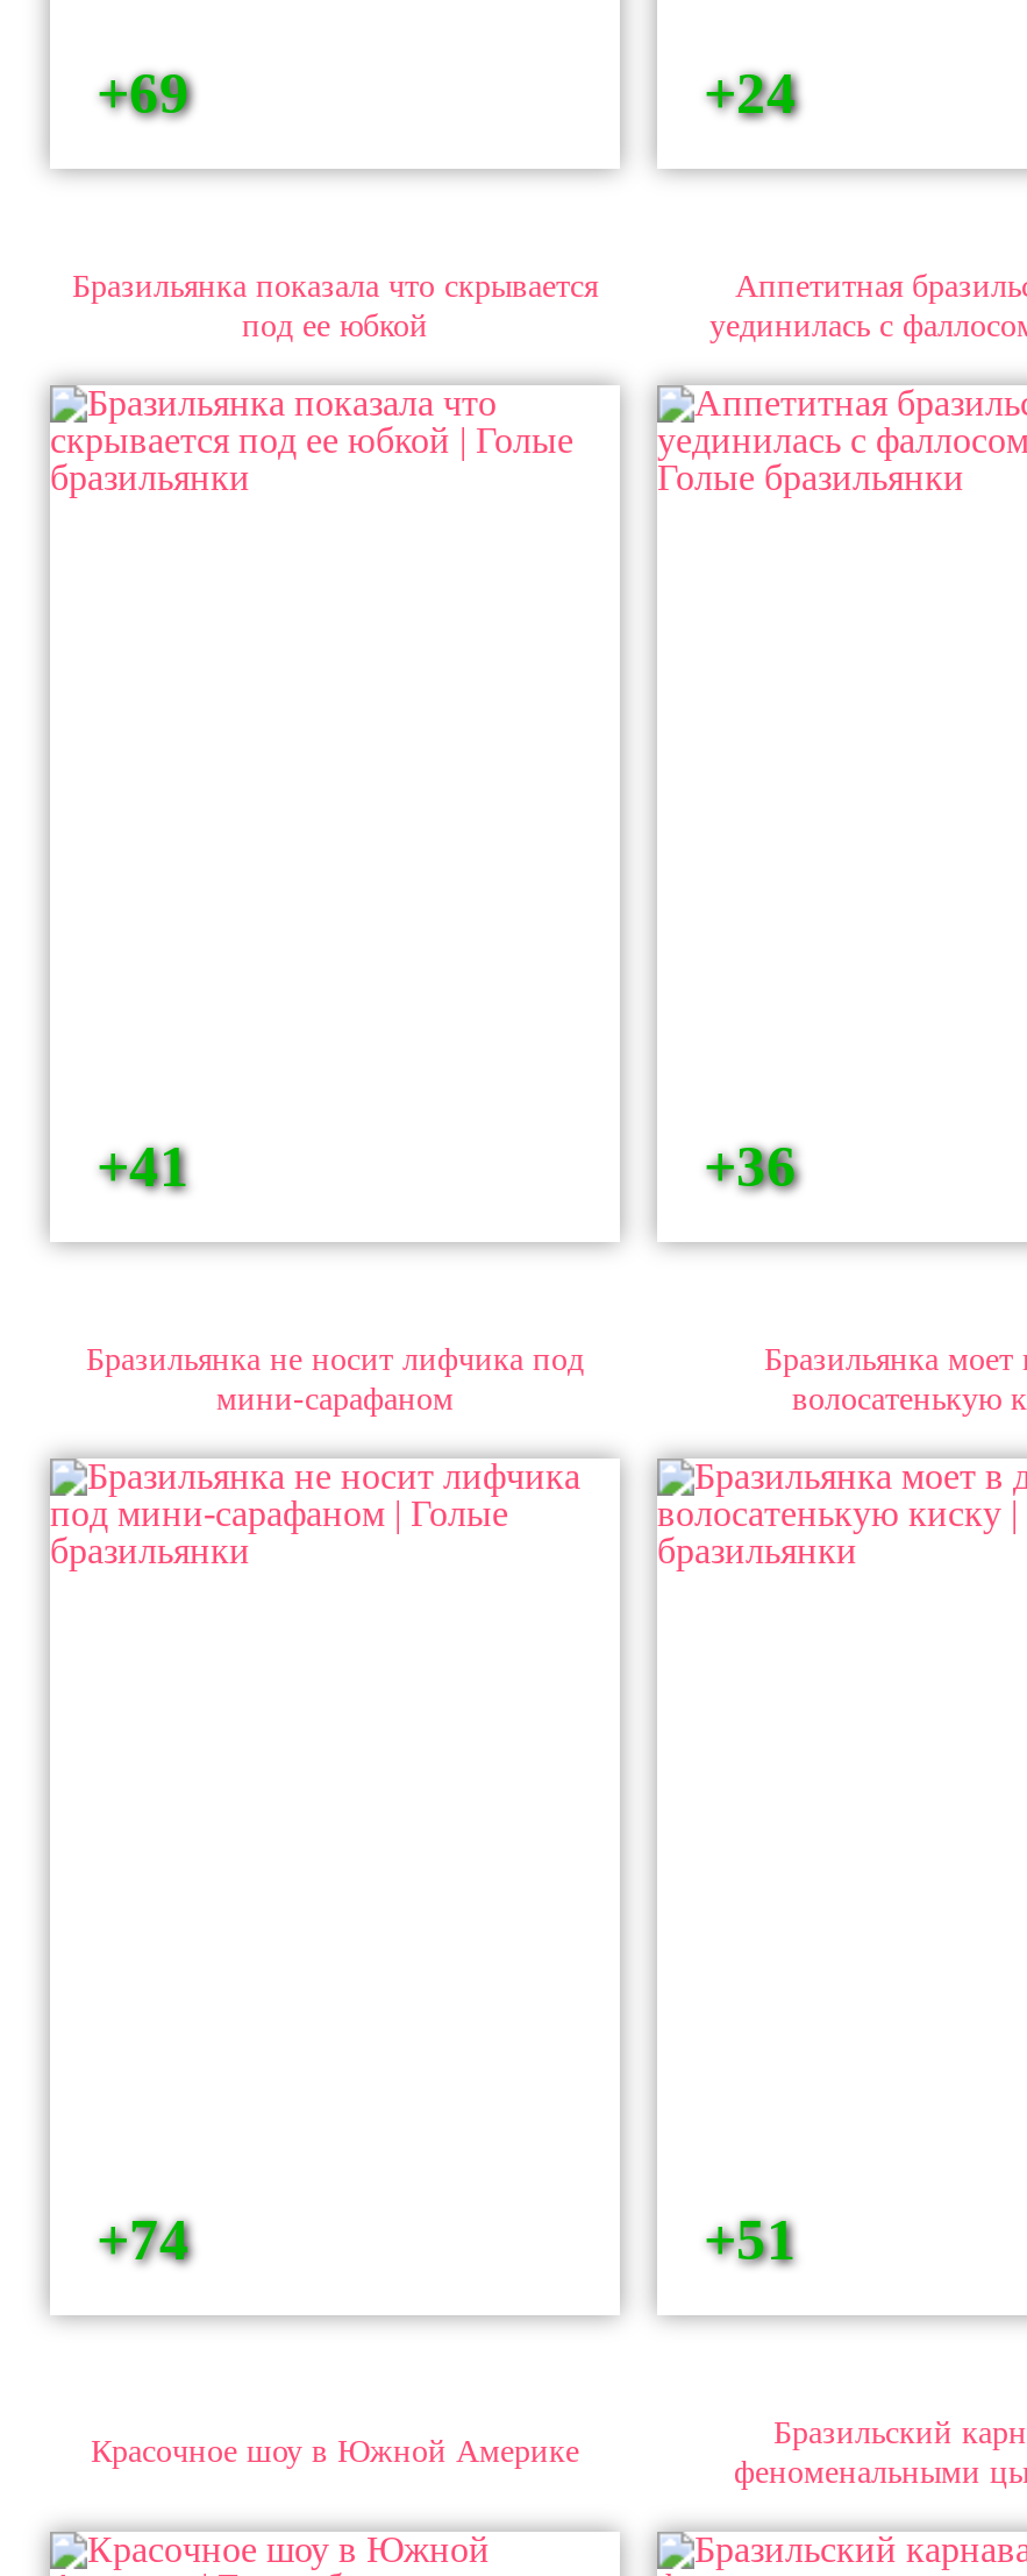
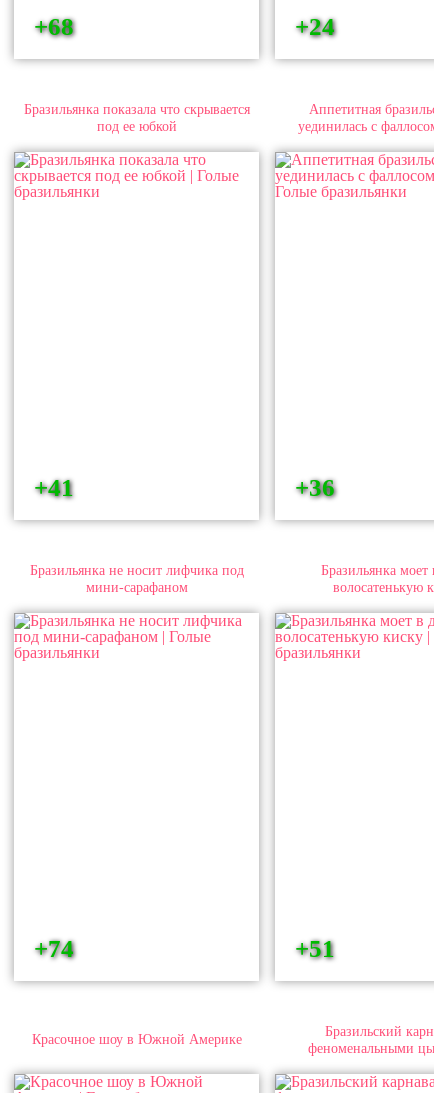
[97,62,190,125] +69 -> [34,13,74,40] +68

